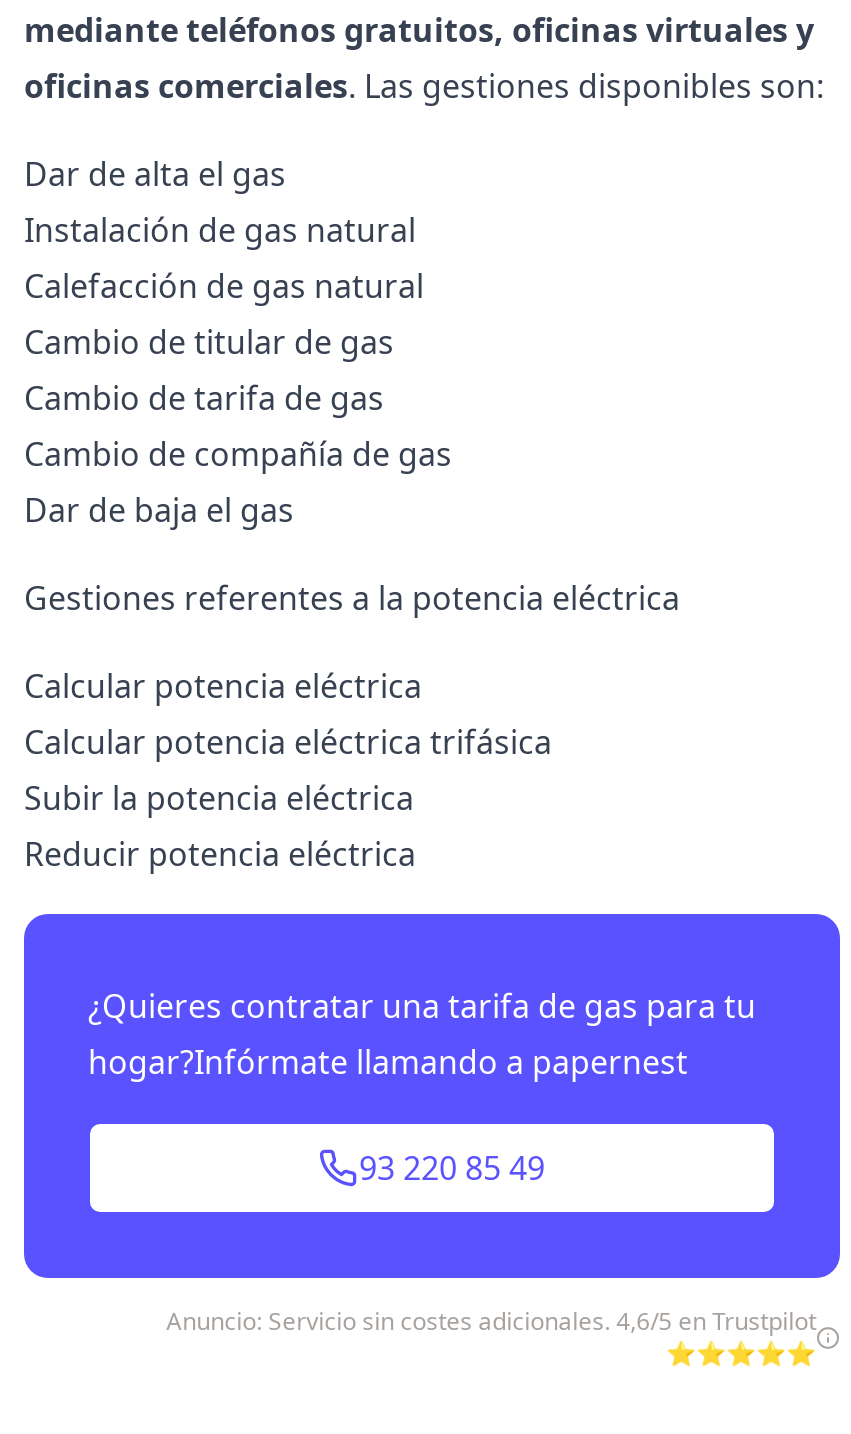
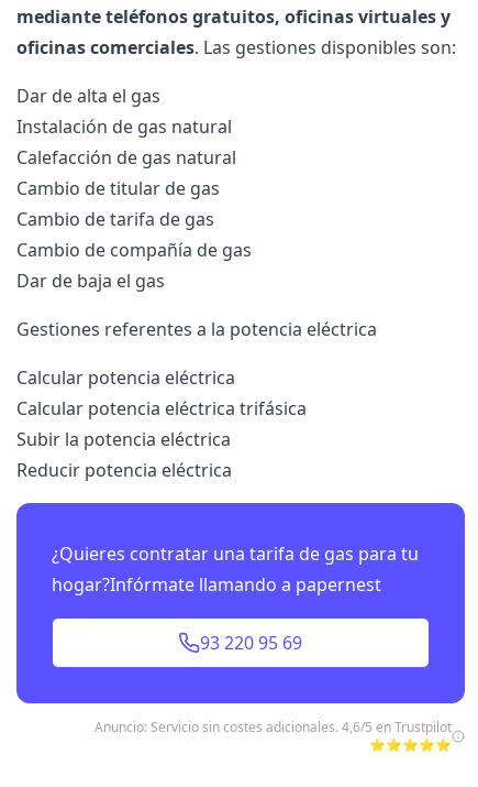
[359,1146,545,1190] 93 220 85 49 -> [201,631,303,655] 93 220 95 69

